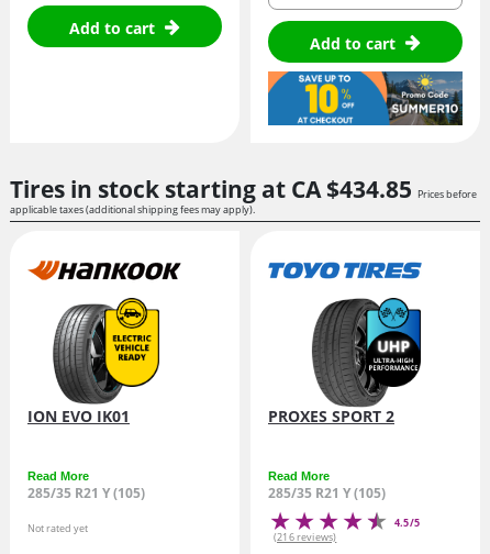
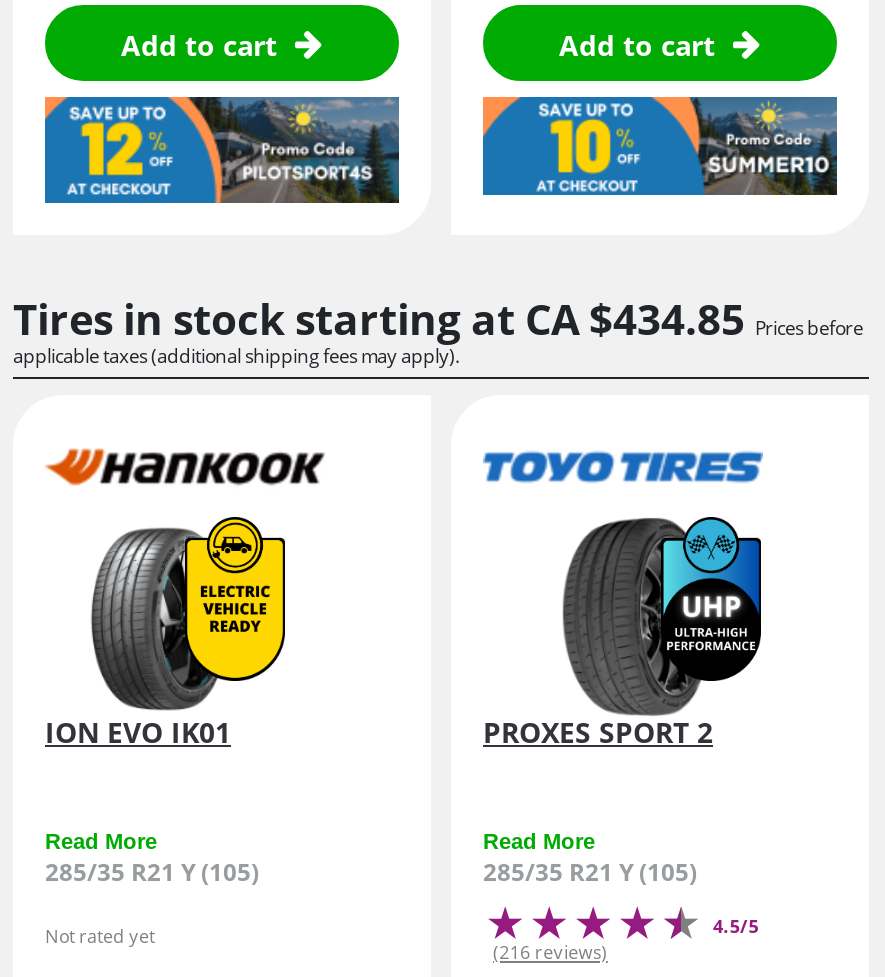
none -> [43,95,401,205] [image]

